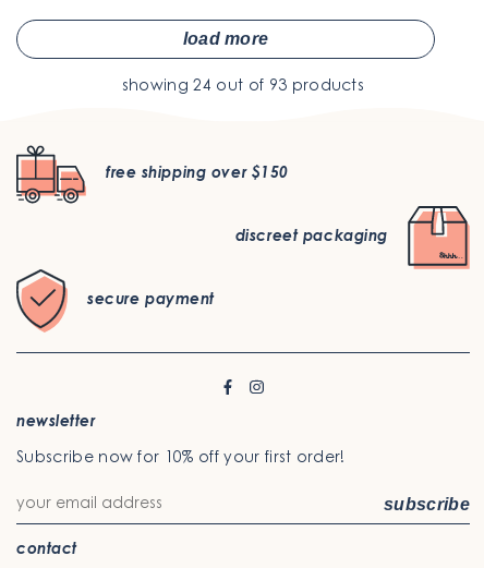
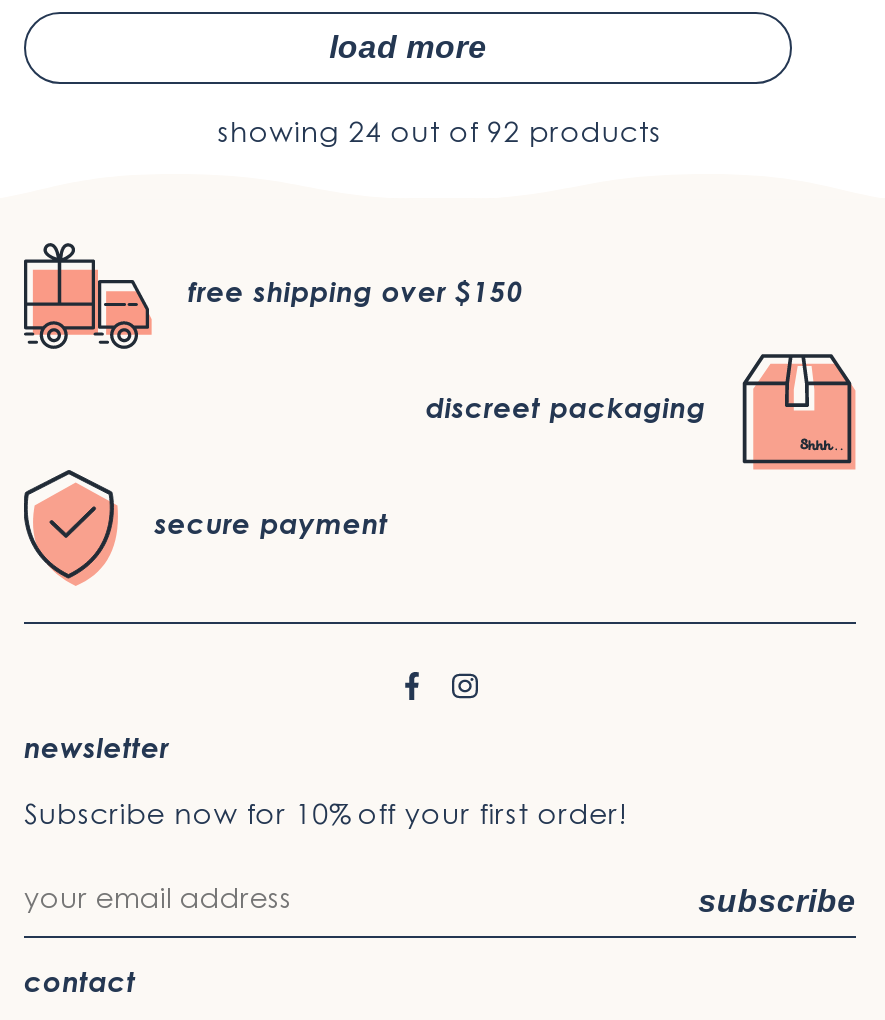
[122,80,364,95] showing 24 out of 93 products -> [218,123,662,151] showing 24 out of 92 products

